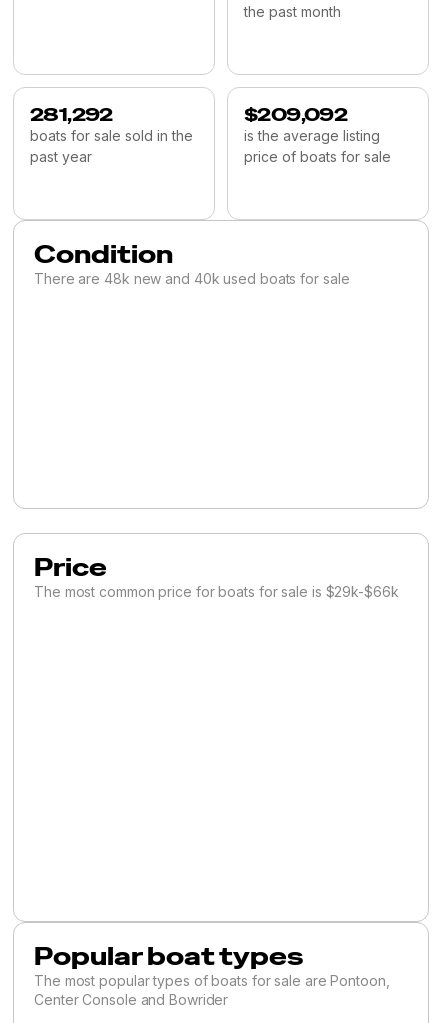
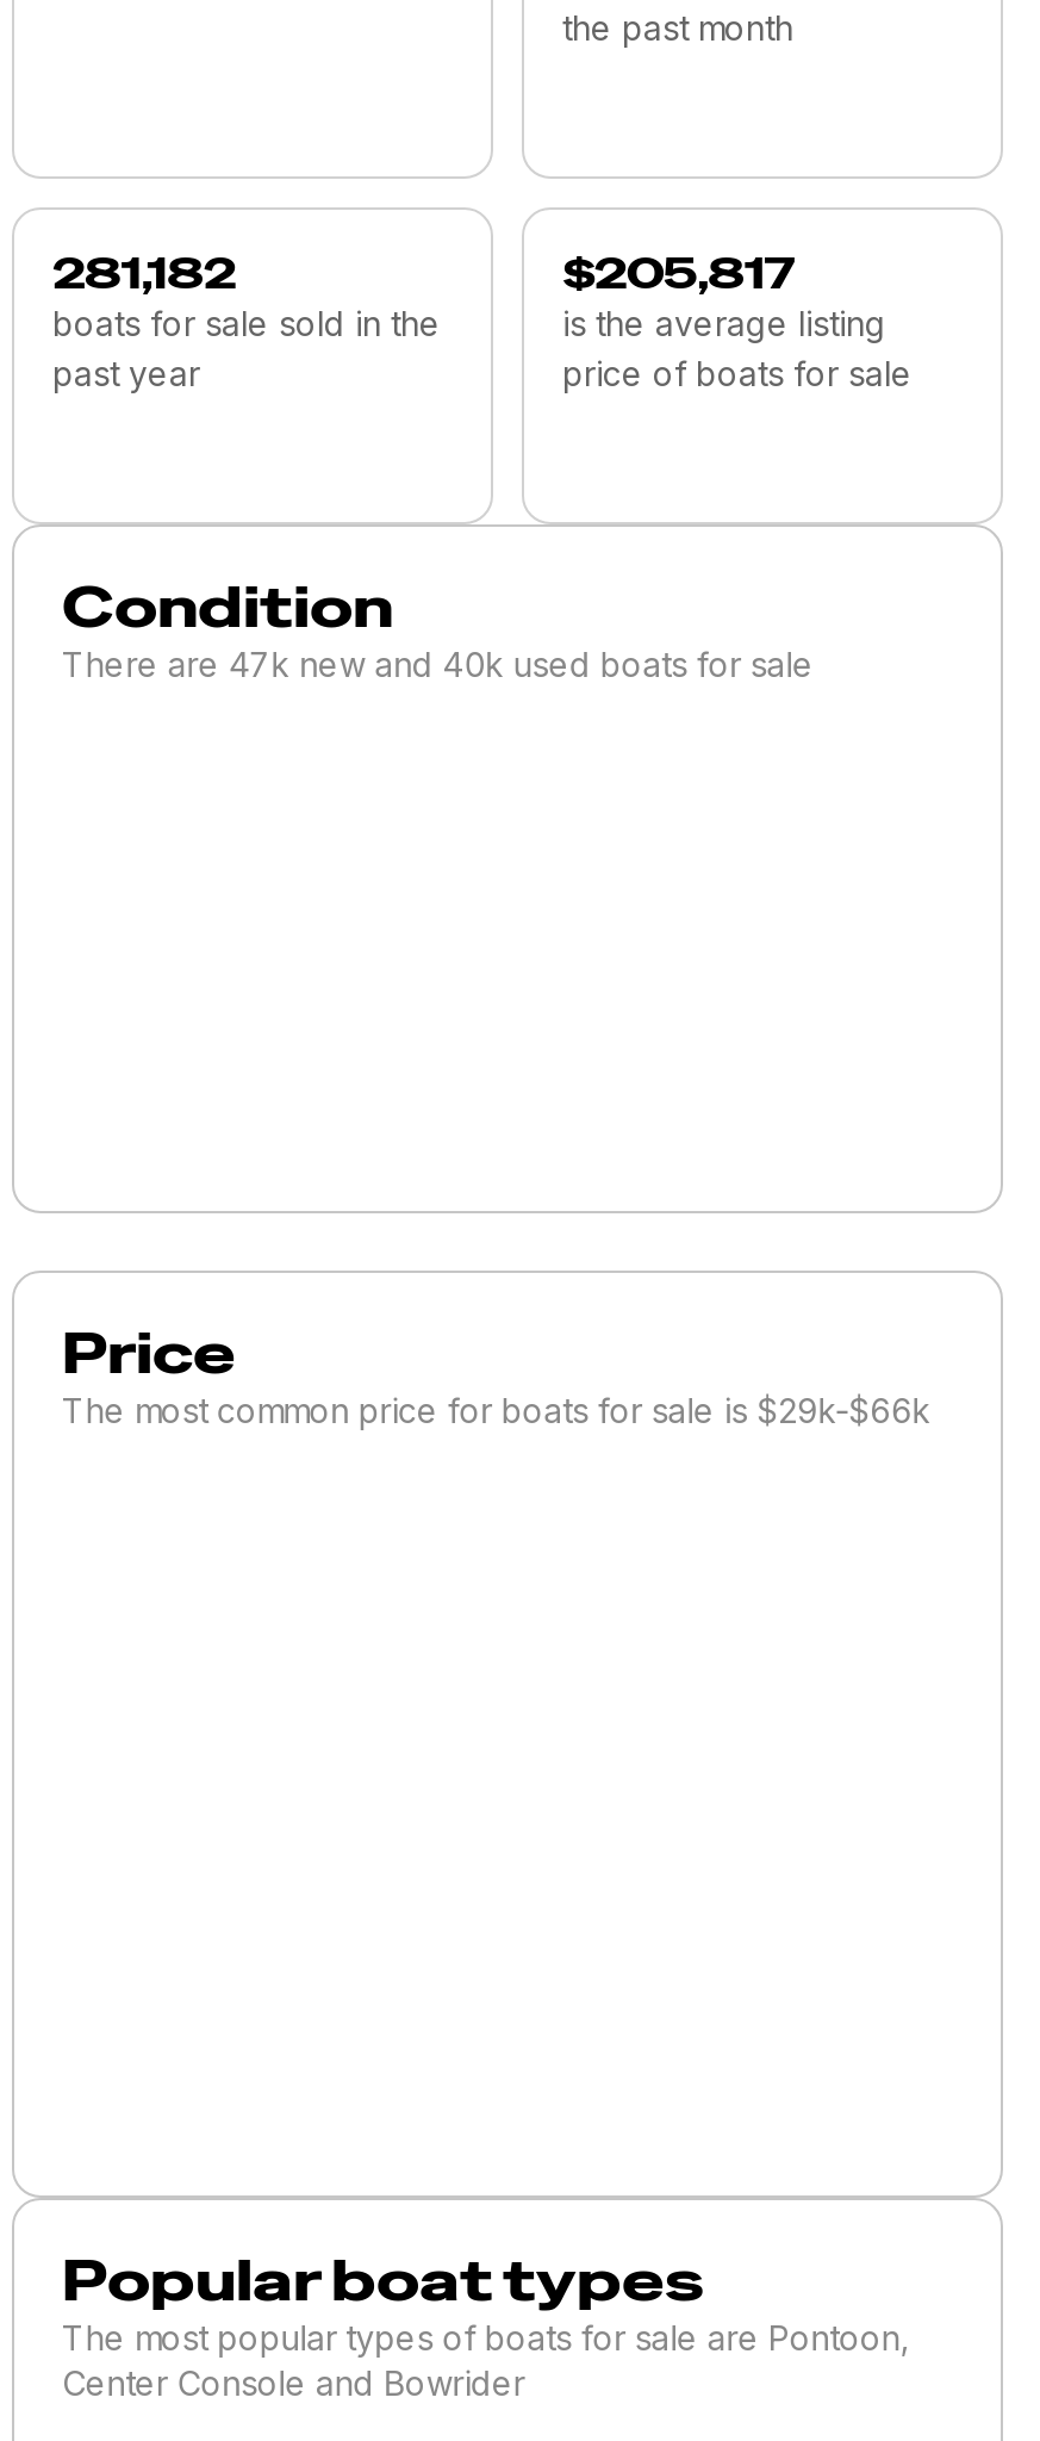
[30,103,113,126] 281,292 -> [52,246,235,300] 281,182
[244,103,347,126] $209,092 -> [562,246,794,300] $205,817
[34,270,349,287] There are 48k new and 40k used boats for sale -> [62,644,814,684] There are 47k new and 40k used boats for sale

